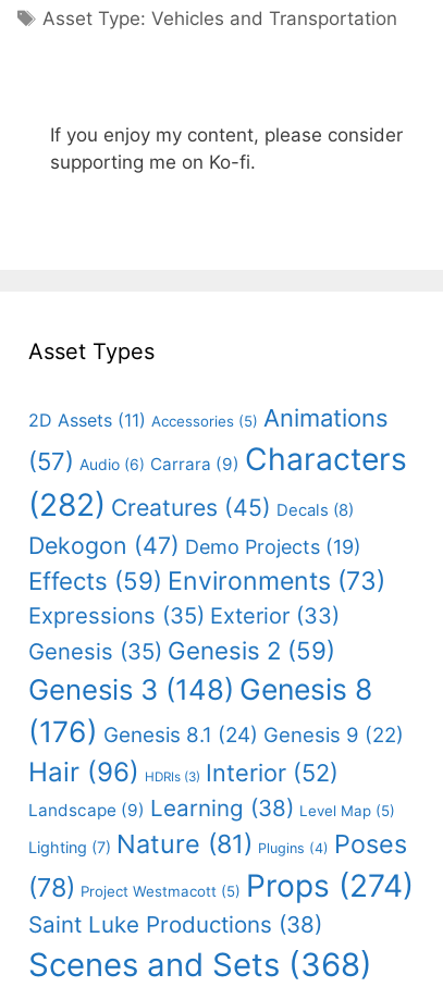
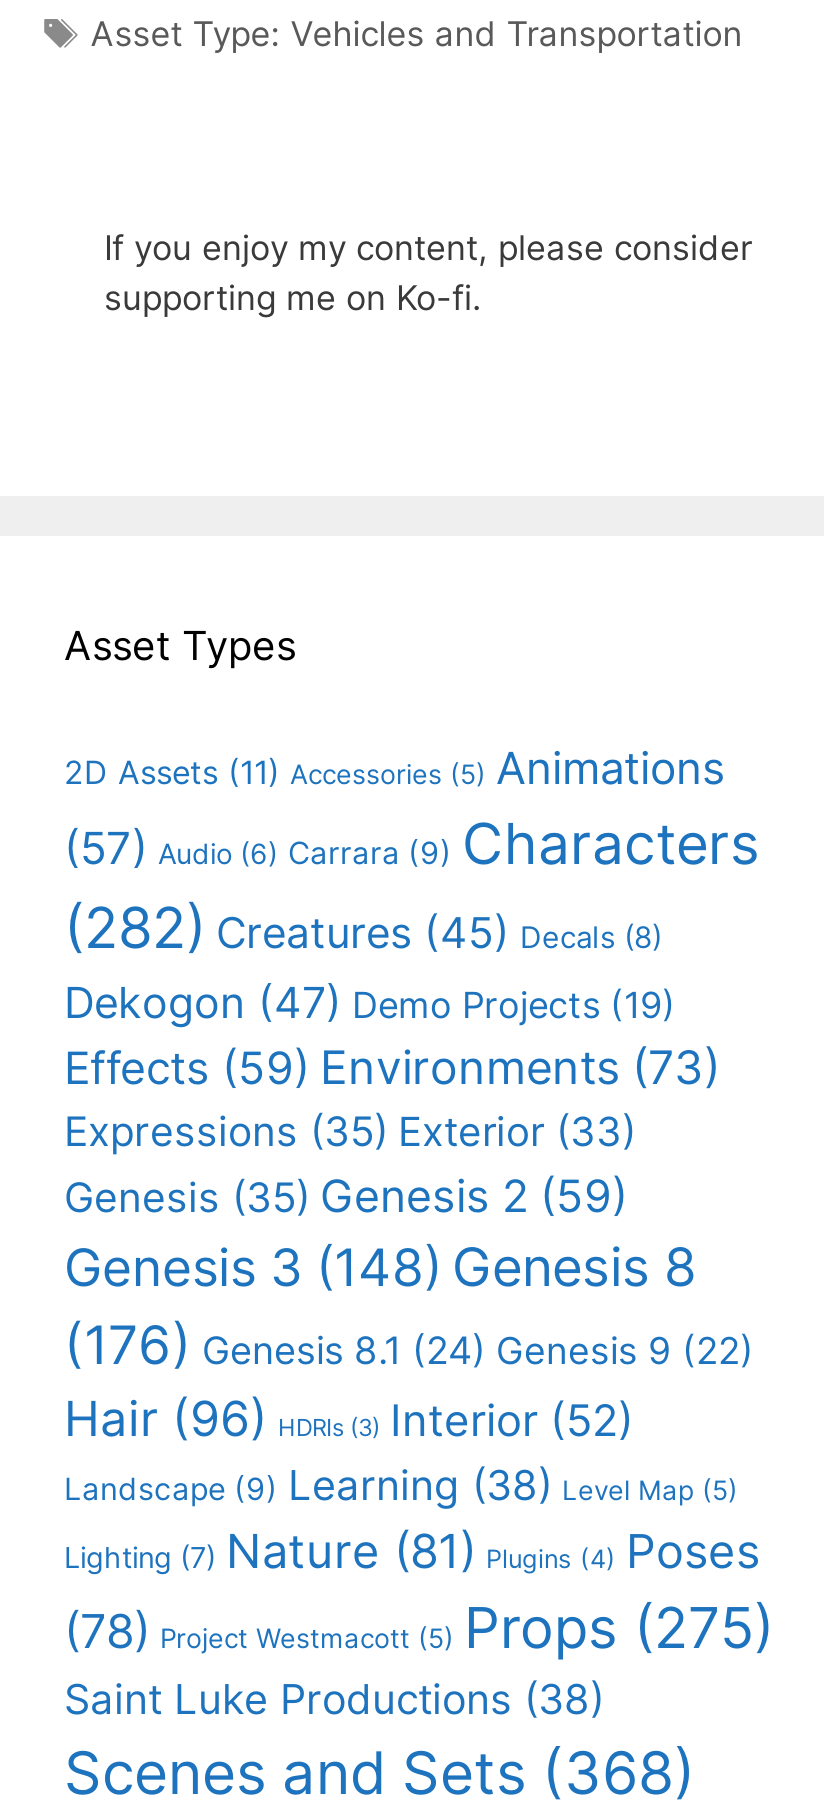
[28,867,414,904] (78) Project Westmacott (5) Props (274) -> [64,1593,774,1661] (78) Project Westmacott (5) Props (275)

